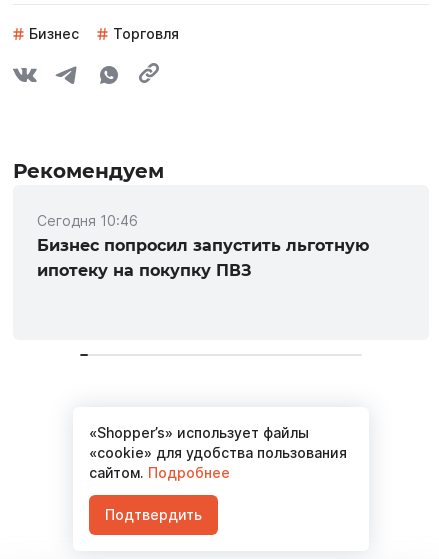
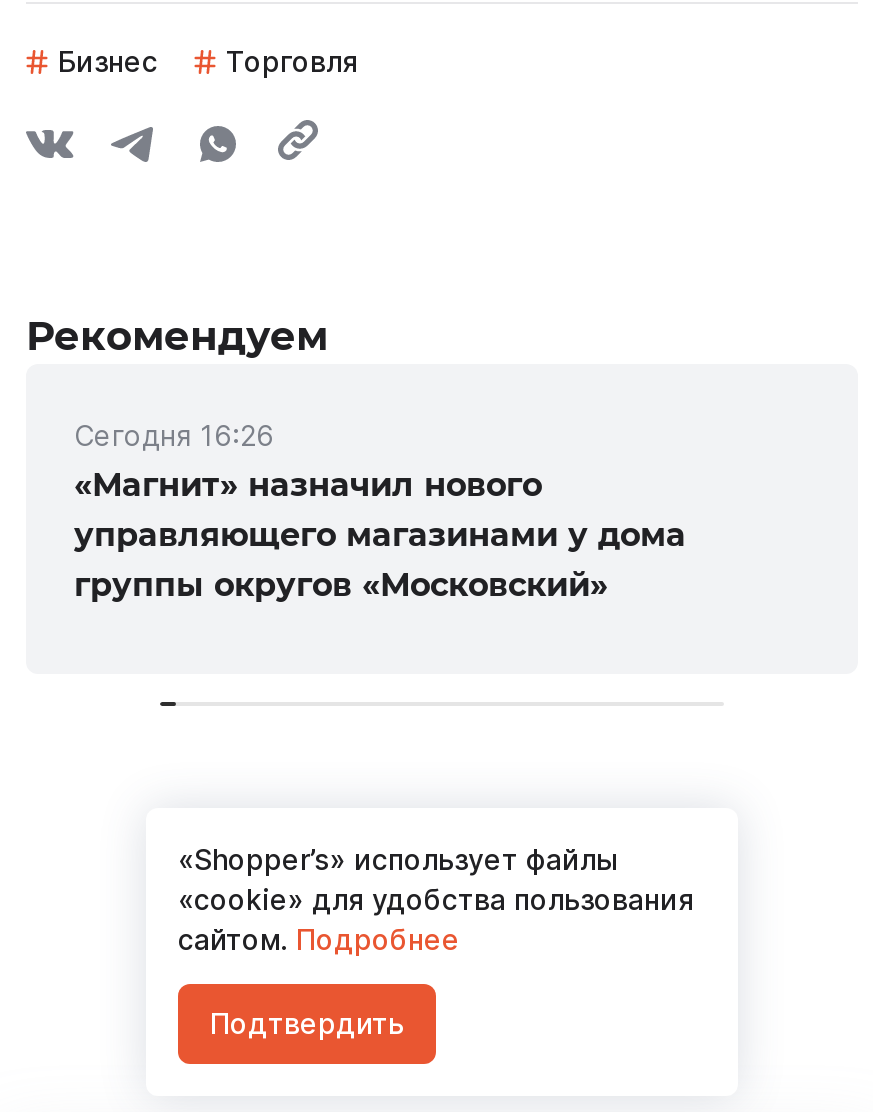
[37,212,369,280] Сегодня 10:46 | Бизнес попросил запустить льготную | ипотеку на покупку ПВЗ -> [74,418,686,604] Сегодня 16:26 | «Магнит» назначил нового | управляющего магазинами у дома | группы округов «Московский»

